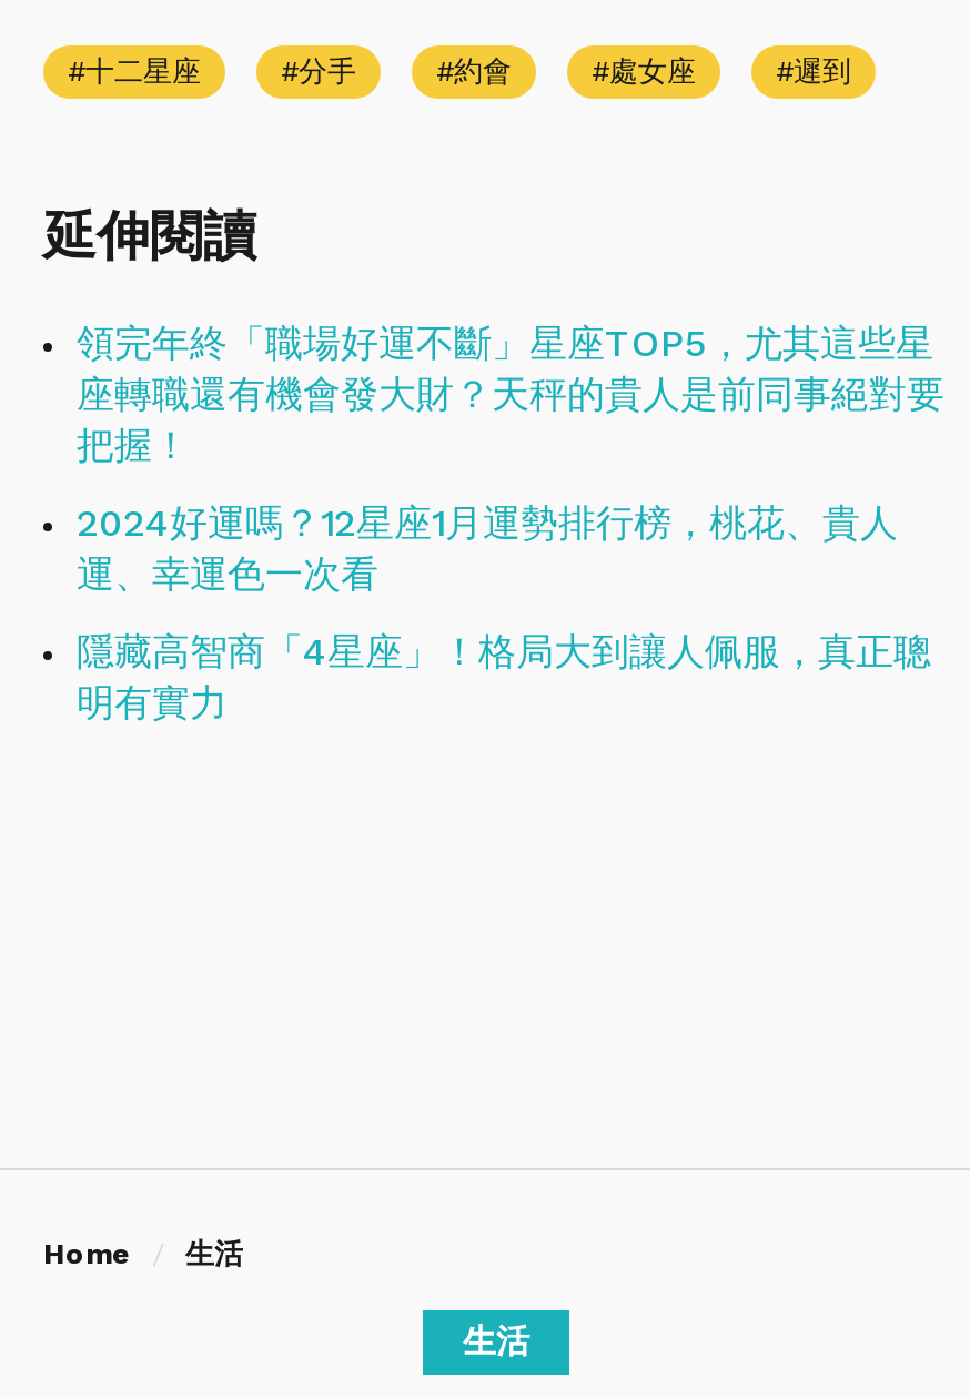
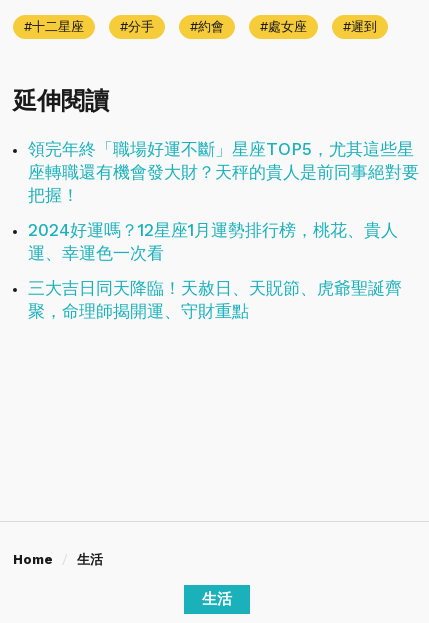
[77,629,931,725] 隱藏高智商「4星座」！格局大到讓人佩服，真正聰 | 明有實力 -> [28,278,402,321] 三大吉日同天降臨！天赦日、天貺節、虎爺聖誕齊 | 聚，命理師揭開運、守財重點

